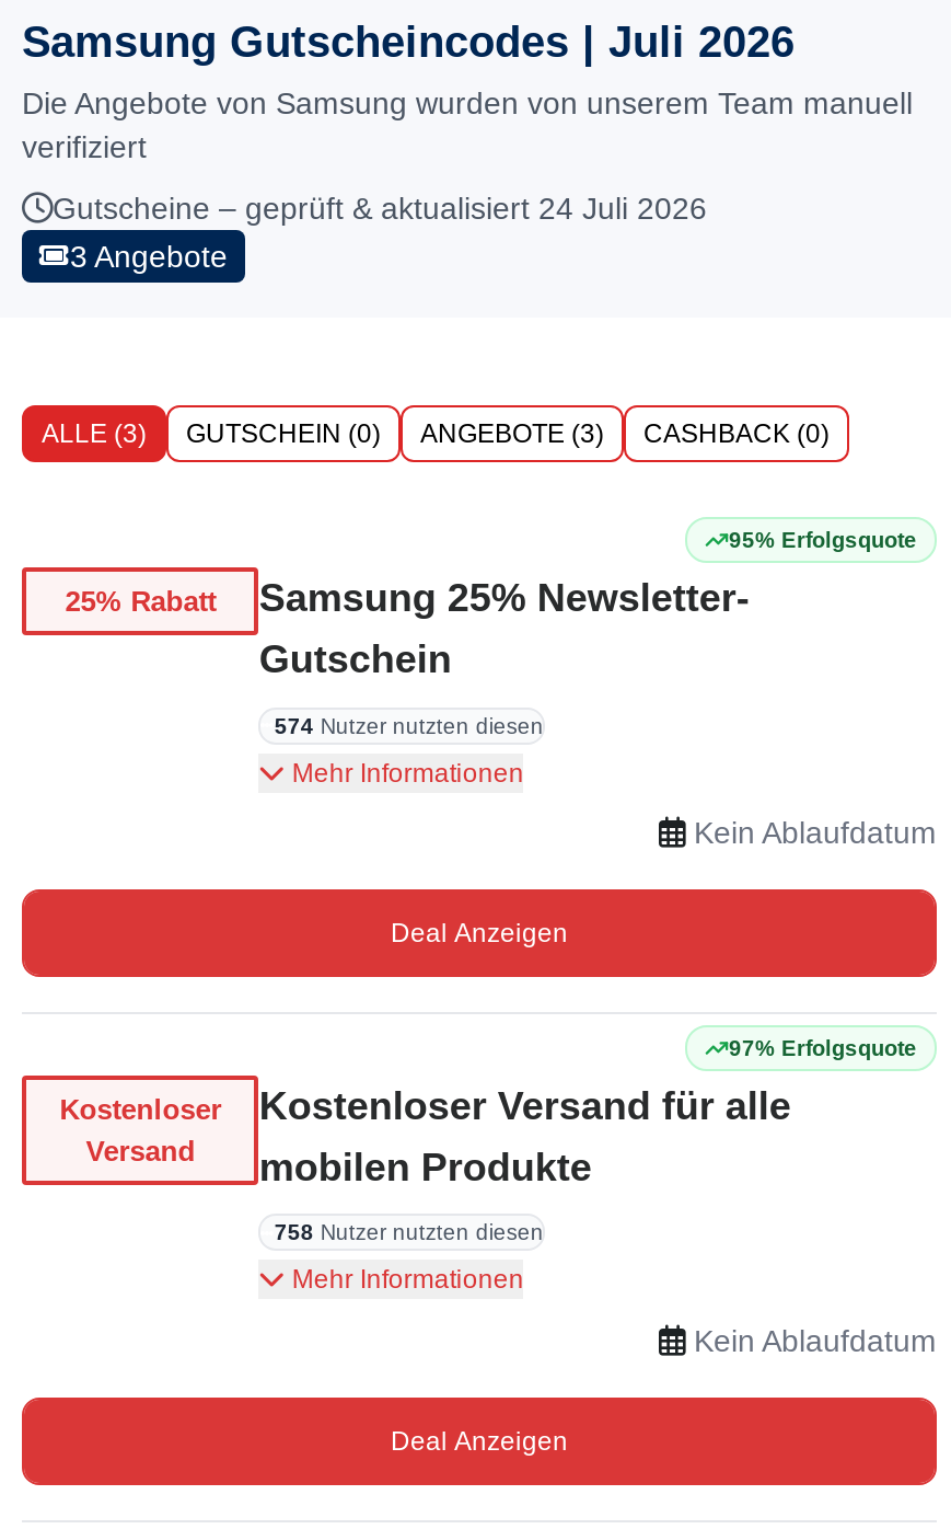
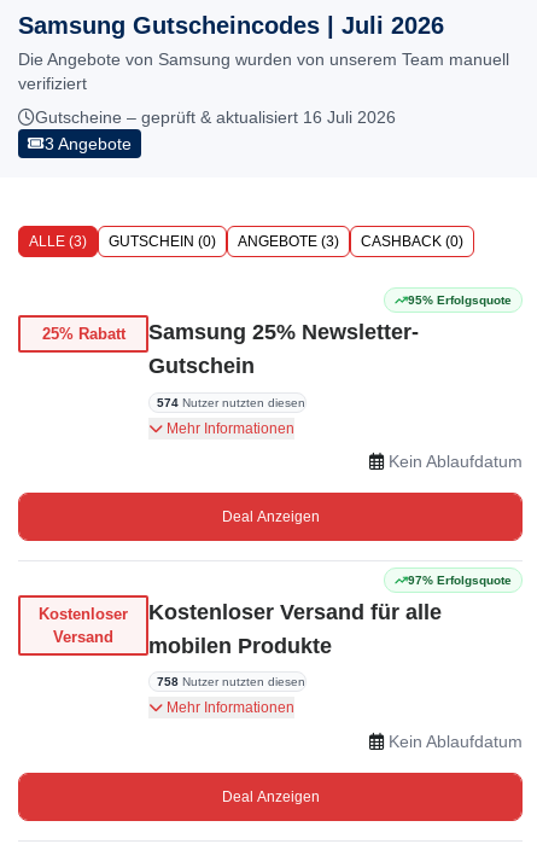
[53,191,707,226] Gutscheine – geprüft & aktualisiert 24 Juli 2026 -> [35,107,396,127] Gutscheine – geprüft & aktualisiert 16 Juli 2026

